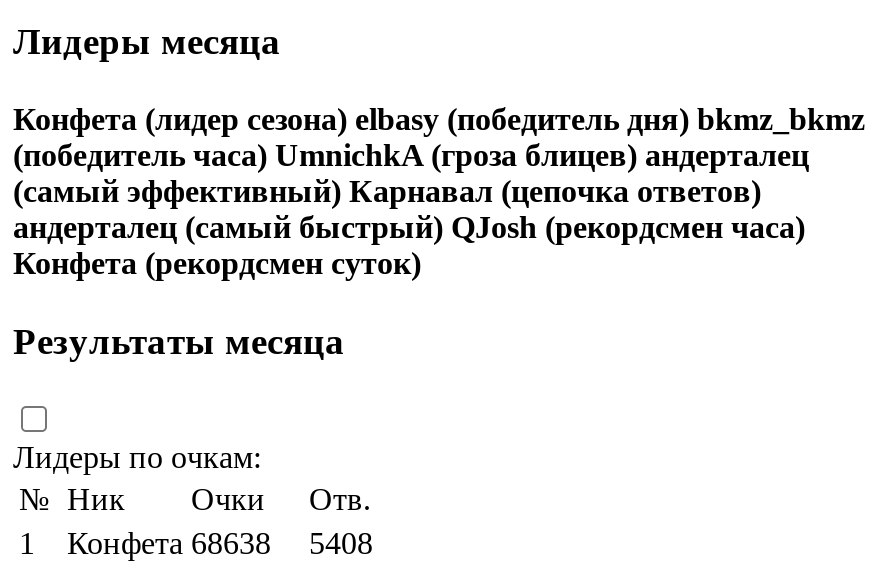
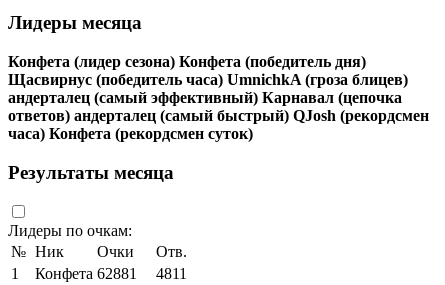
[13,102,865,280] Конфета (лидер сезона) elbasy (победитель дня) bkmz_bkmz | (победитель часа) UmnichkA(гроза блицев) андерталец | (самый эффективный) Карнавал (цепочка ответов) | андерталец (самый быстрый) QJosh (рекордсмен часа) | Конфета (рекордсмен суток) -> [8,53,429,142] Конфета (лидер сезона) Конфета (победитель дня) | Щасвирнус (победитель часа) UmnichkA (гроза блицев) | андерталец (самый эффективный) Карнавал (цепочка | ответов) андерталец (самый быстрый) QJosh (рекордсмен | часа) Конфета (рекордсмен суток)
[67,526,271,560] Конфета 68638 -> [35,265,137,282] Конфета 62881
[309,526,373,560] 5408 -> [156,265,187,282] 4811

